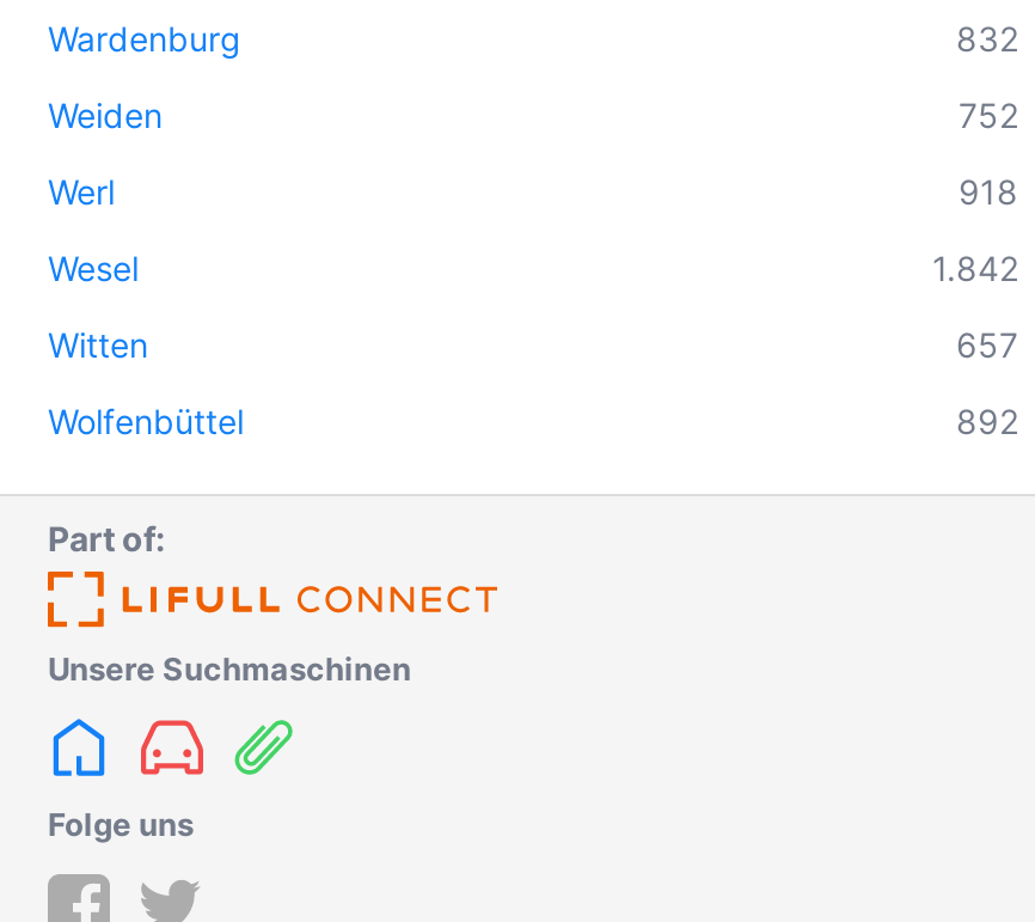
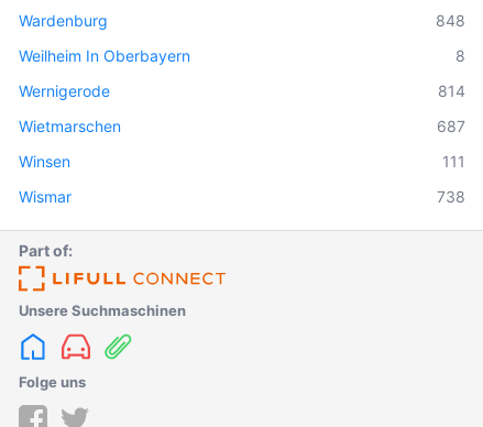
[956,17,1018,58] 832 -> [436,11,465,29] 848
[48,94,1018,134] Weiden | 752 -> [19,46,465,64] Weilheim In Oberbayern | 8
[48,170,1018,211] Werl | 918 -> [19,81,465,100] Wernigerode | 814
[48,247,1018,287] Wesel | 1.842 -> [19,116,465,135] Wietmarschen | 687
[48,323,1018,364] Witten | 657 -> [19,151,465,170] Winsen | 111
[48,400,1018,440] Wolfenbüttel | 892 -> [19,187,465,205] Wismar | 738

